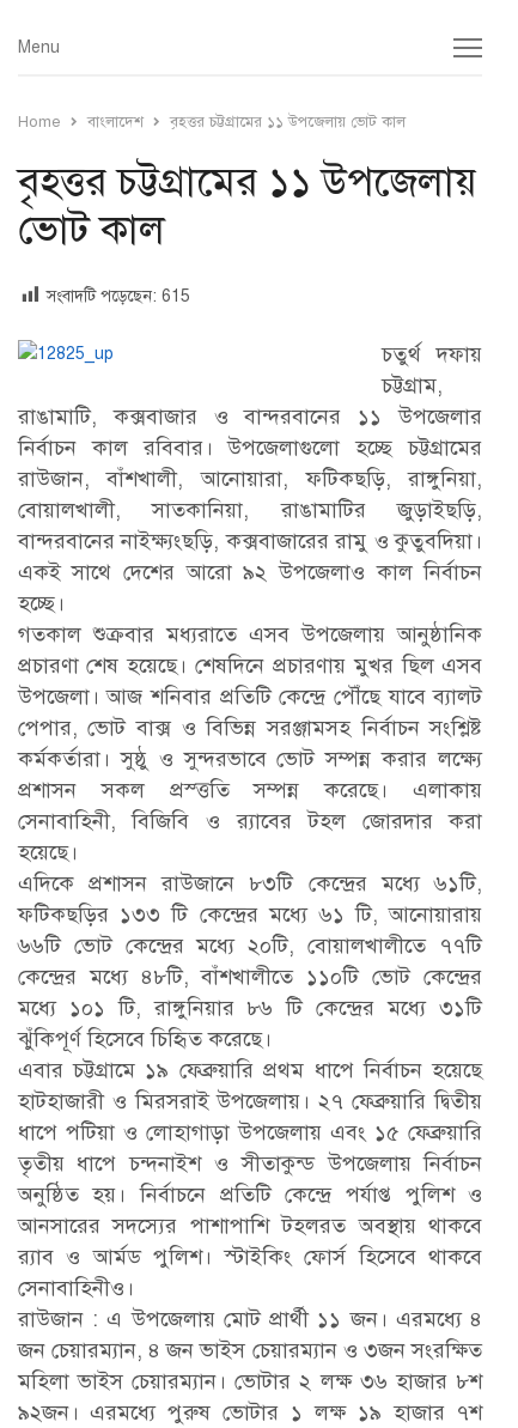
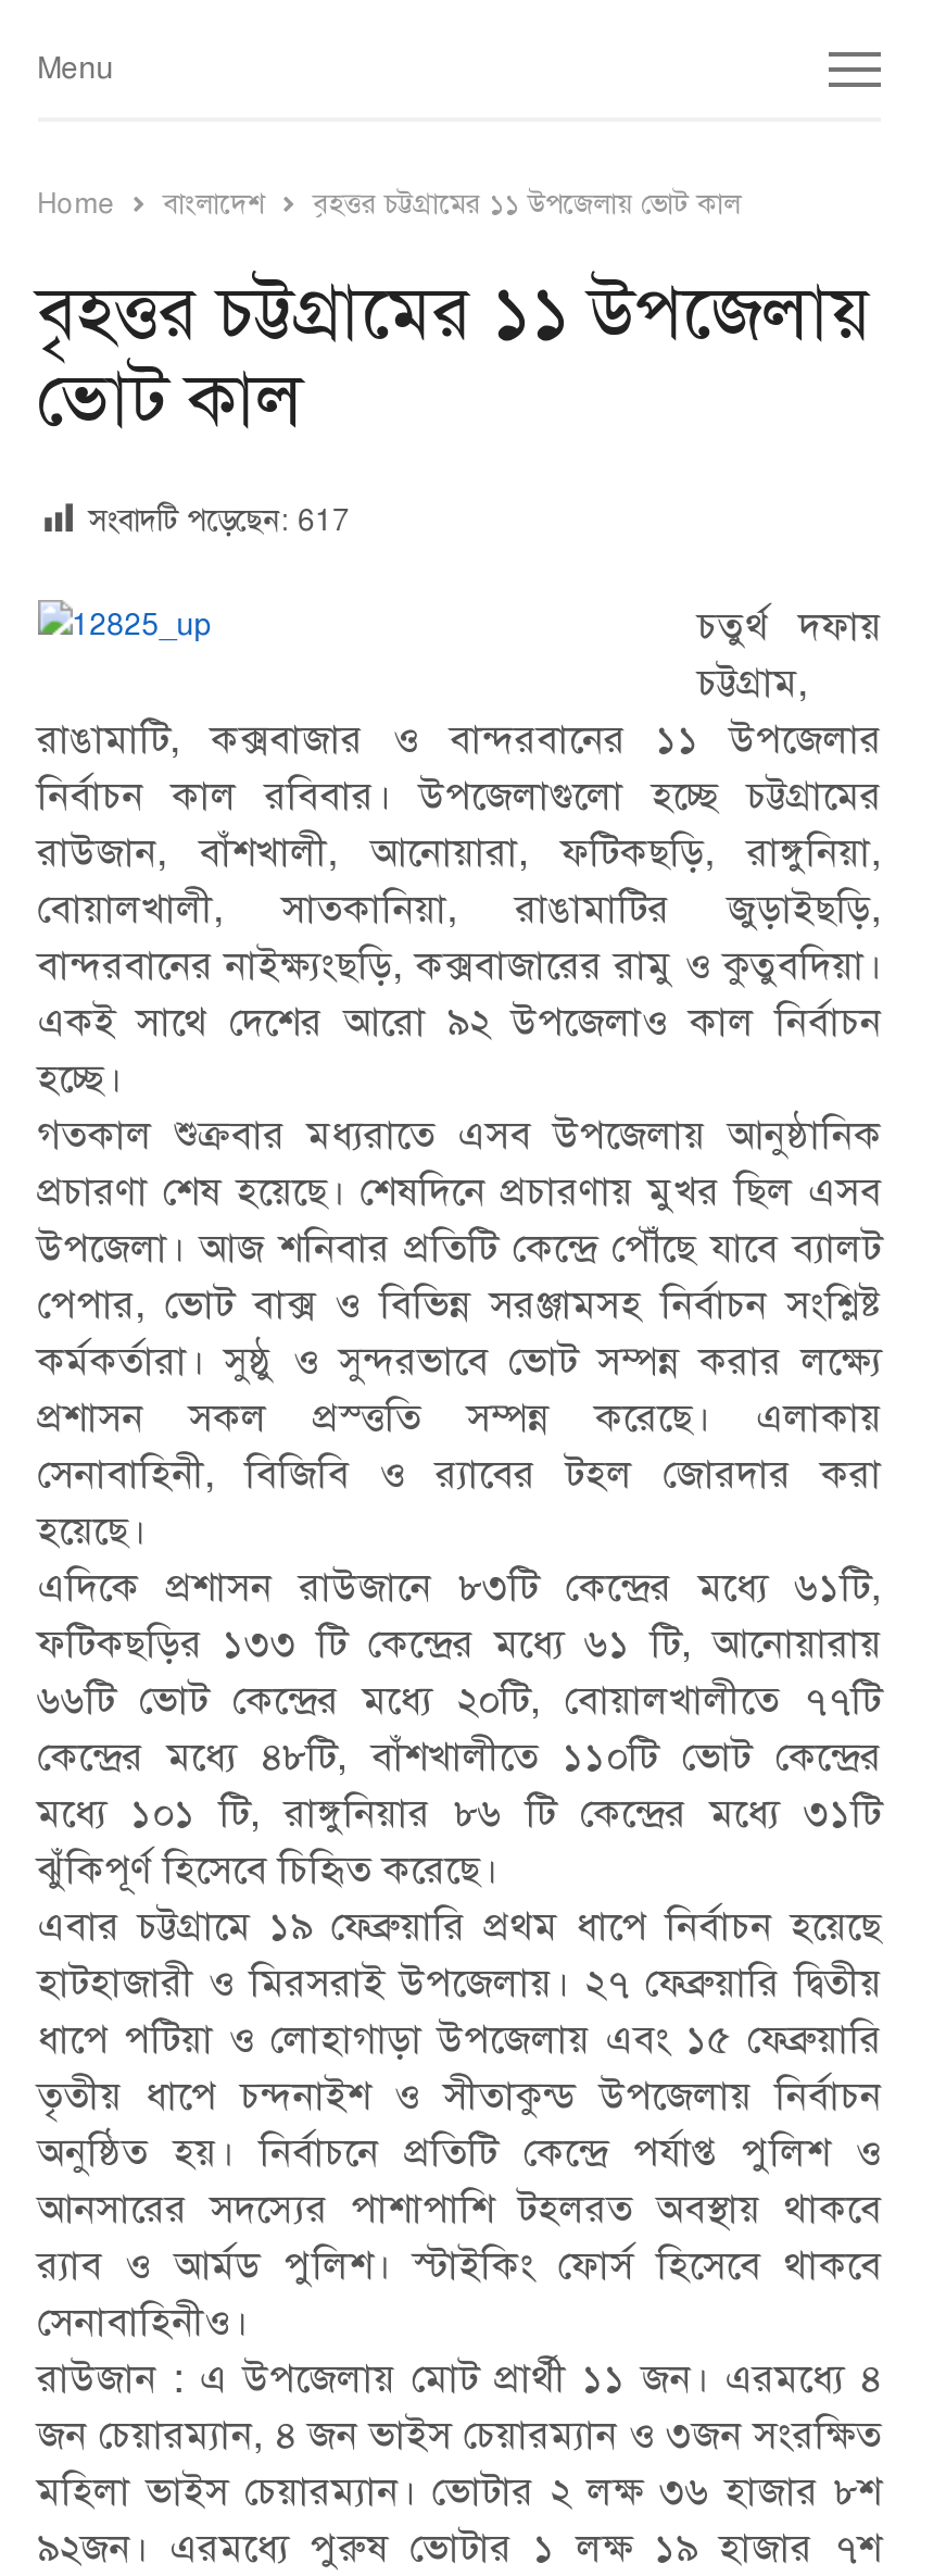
[46,286,190,306] সংবাদটি পড়েছেন: 615 -> [89,502,350,539] সংবাদটি পড়েছেন: 617

